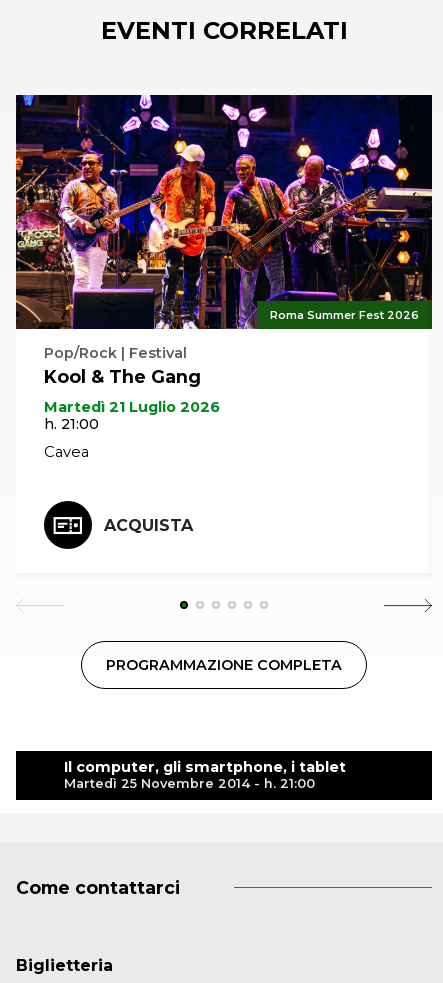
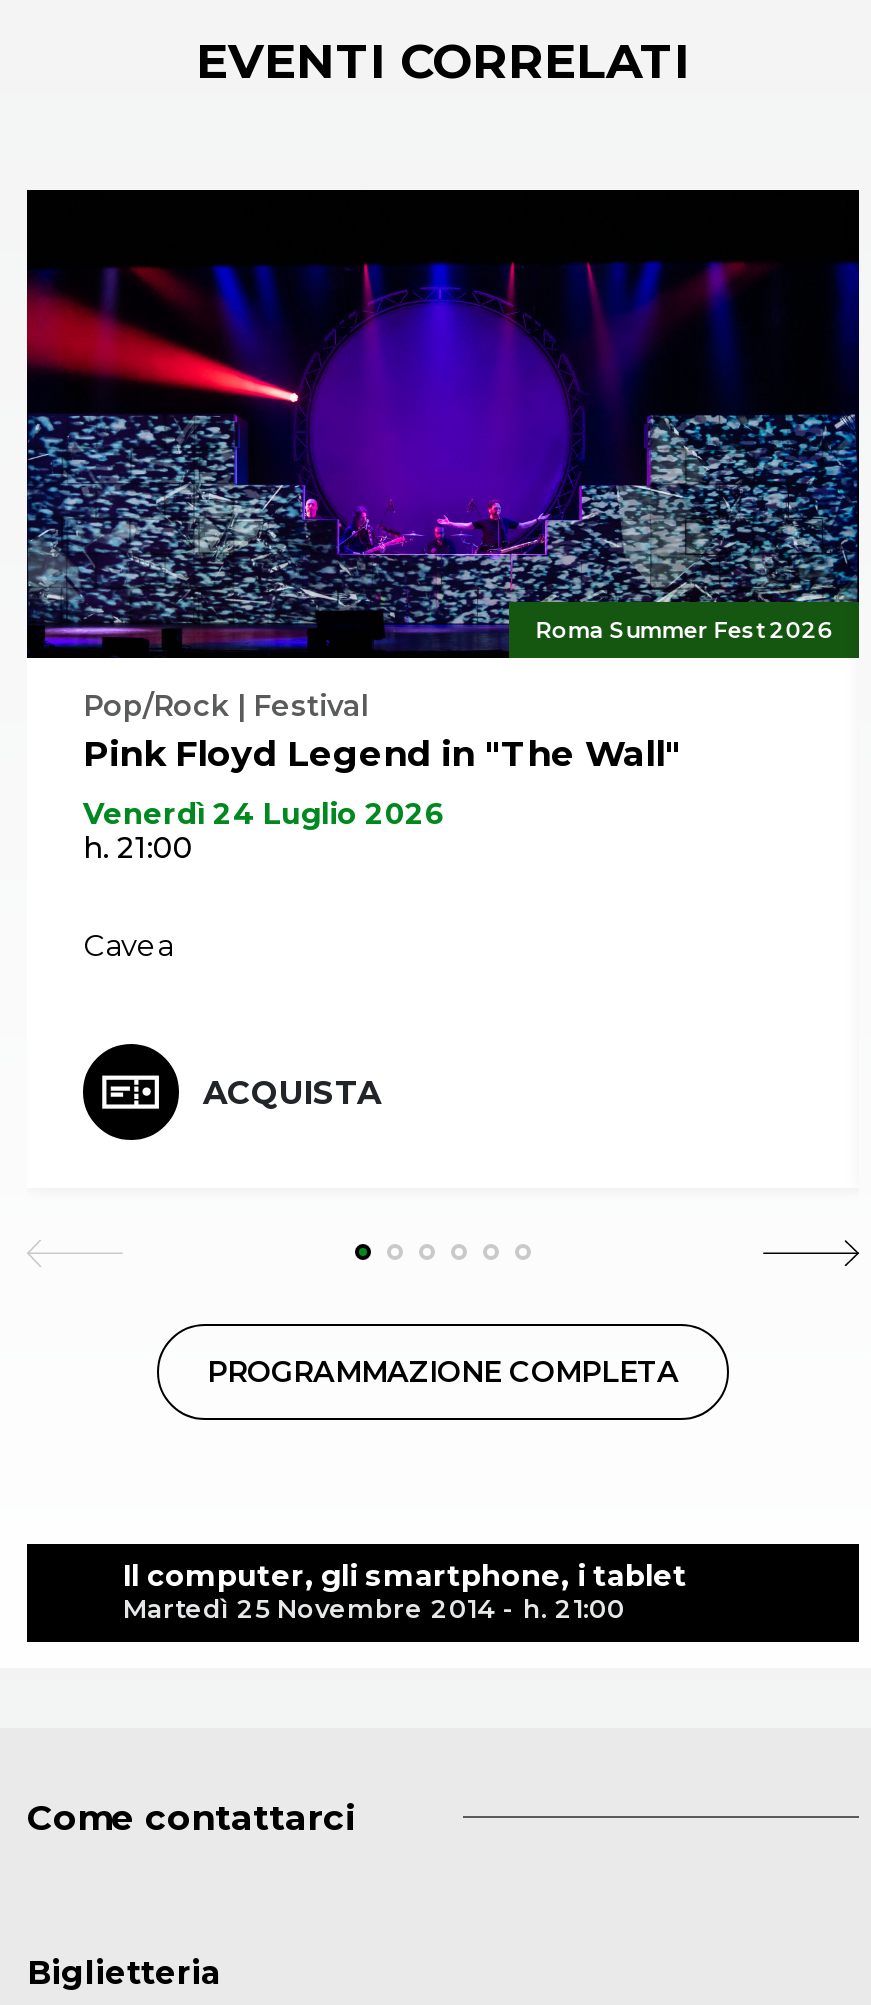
[15,94,433,387] [image] | Kool & The Gang -> [25,188,861,774] [image] | Pink Floyd Legend in "The Wall"
[44,398,220,416] Martedì 21 Luglio 2026 -> [83,796,445,832] Venerdì 24 Luglio 2026

